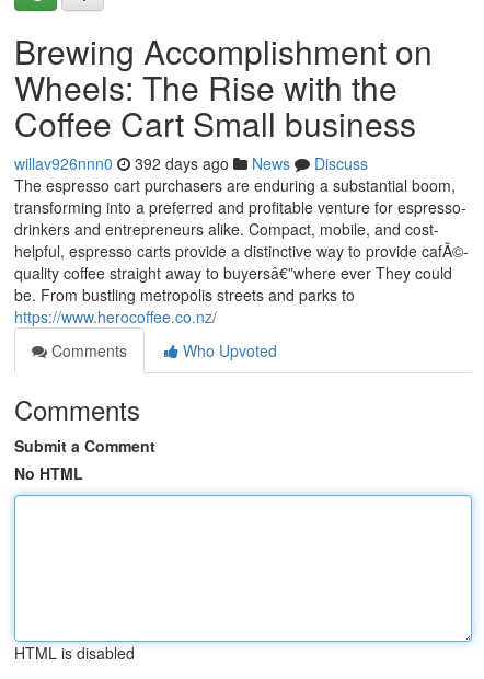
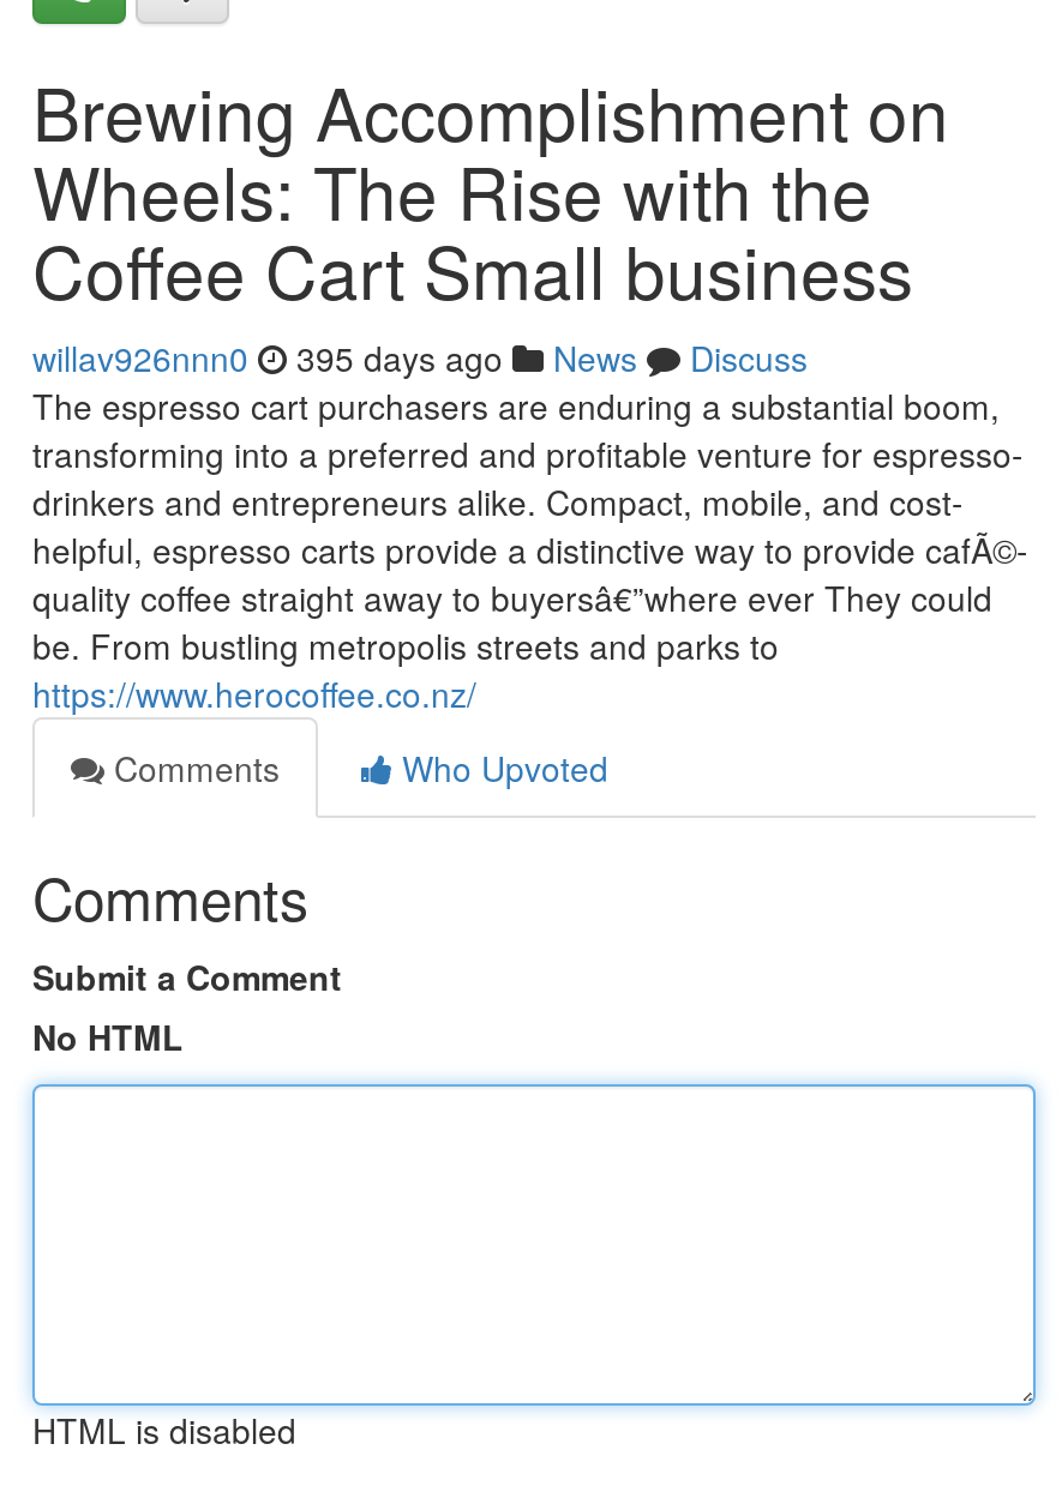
[14,152,368,174] willav926nnn0 392 days ago News Discuss -> [32,333,808,381] willav926nnn0 395 days ago News Discuss

